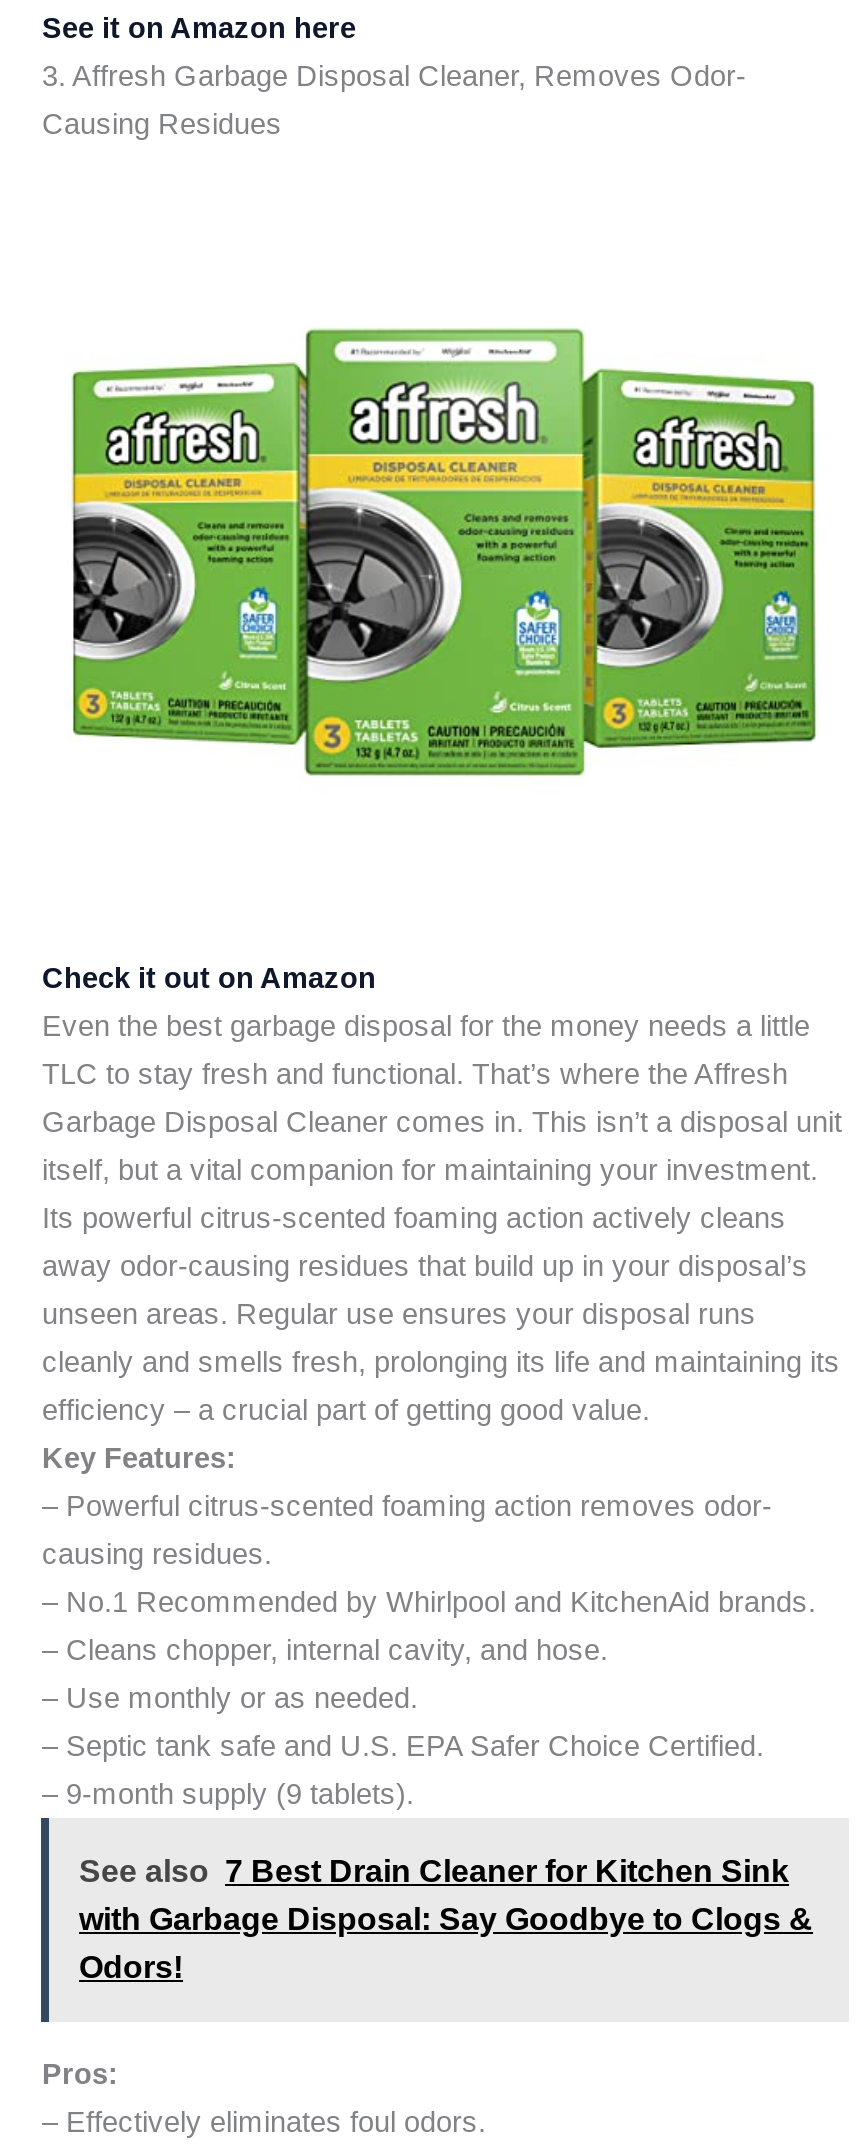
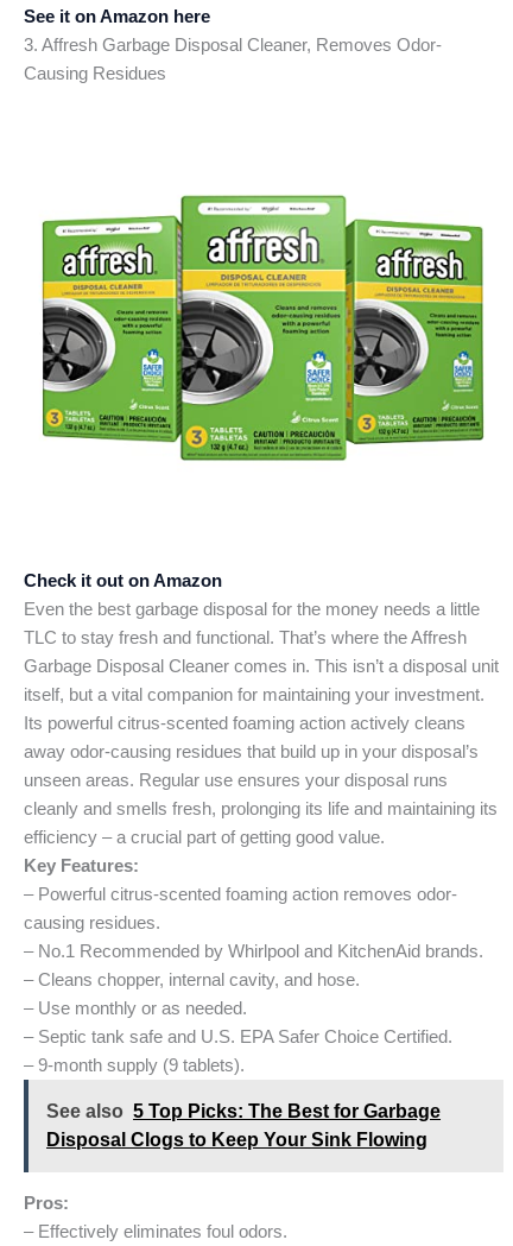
[79,1854,813,1984] See also 7 Best Drain Cleaner for Kitchen Sink | with Garbage Disposal: Say Goodbye to Clogs & | Odors! -> [46,1101,441,1150] See also 5 Top Picks: The Best for Garbage | Disposal Clogs to Keep Your Sink Flowing

